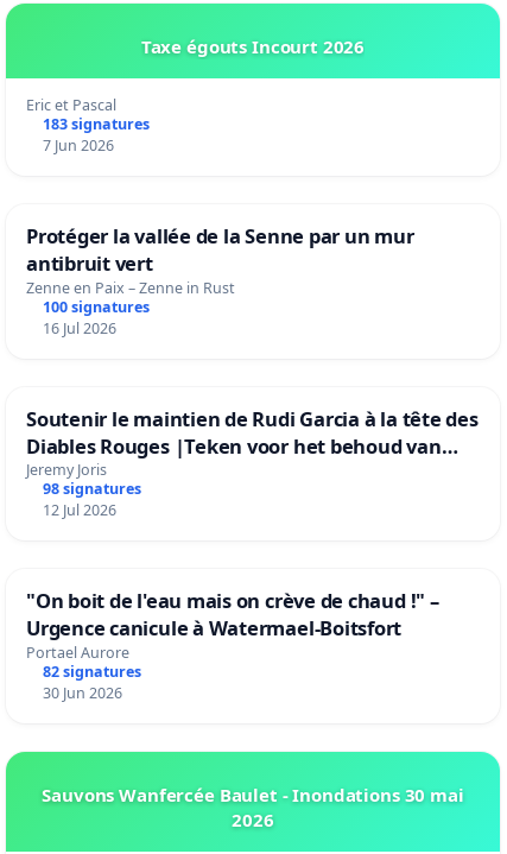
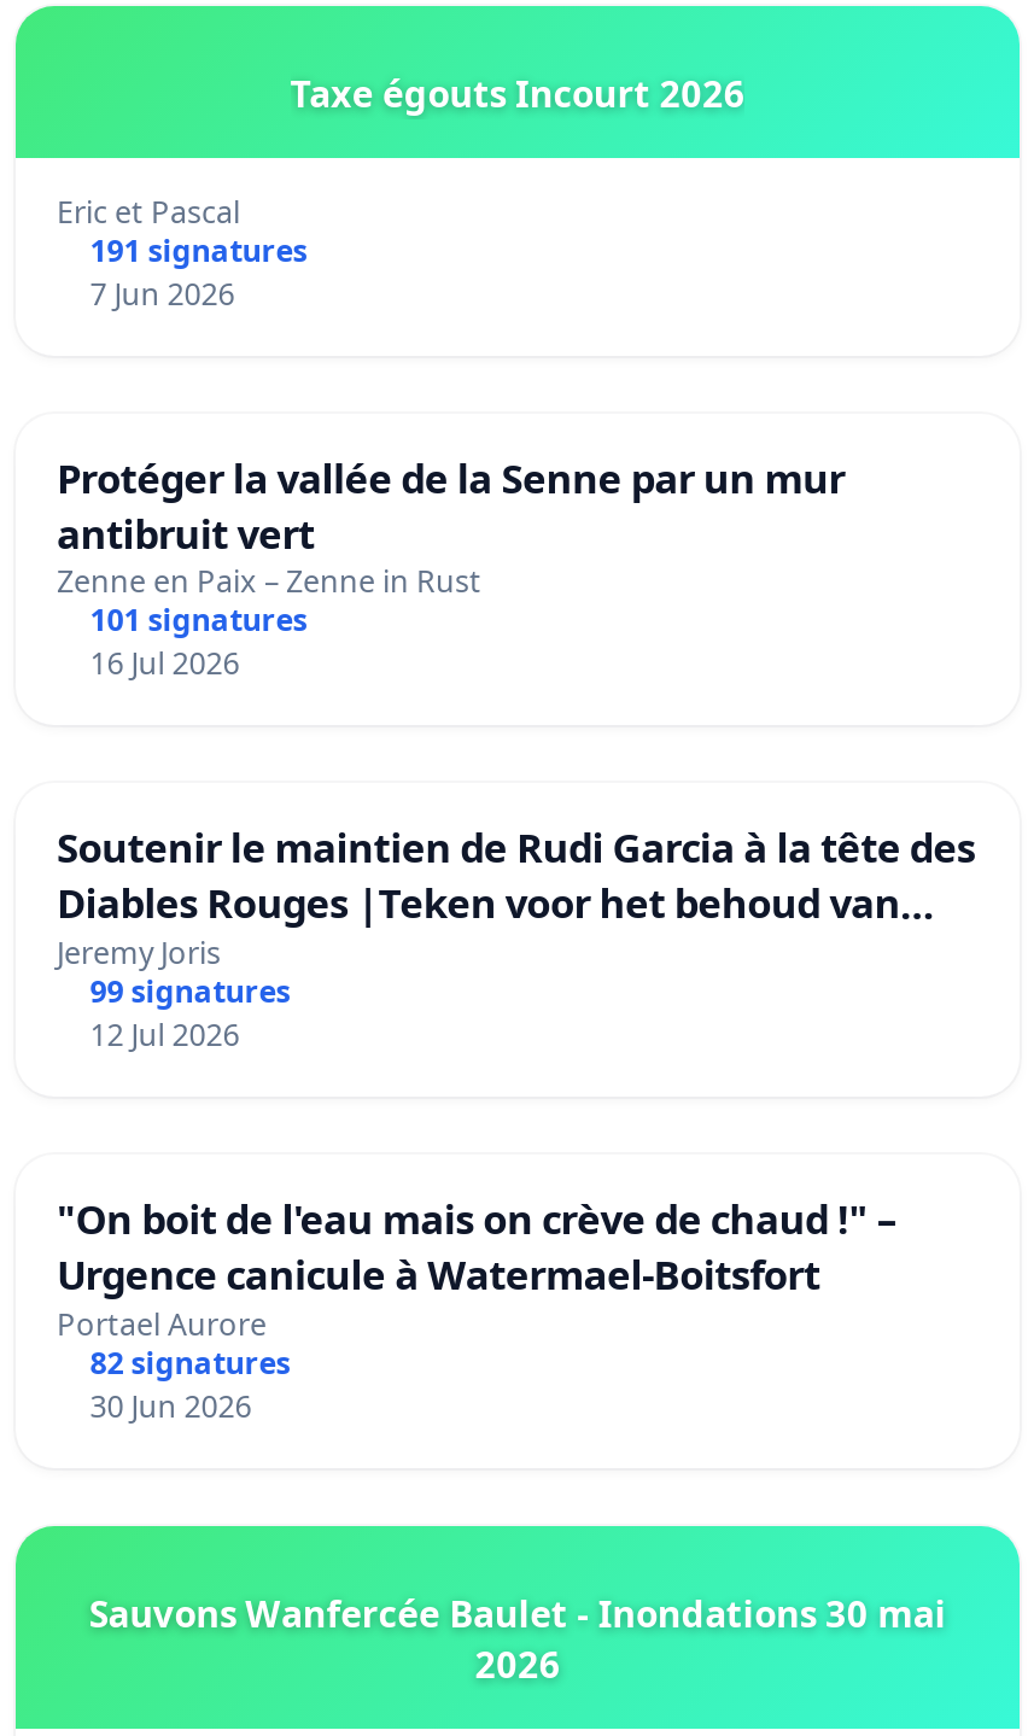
[43,114,149,134] 183 signatures -> [90,230,307,271] 191 signatures
[43,296,149,317] 100 signatures -> [90,601,307,642] 101 signatures
[43,479,141,499] 98 signatures -> [90,972,290,1013] 99 signatures

